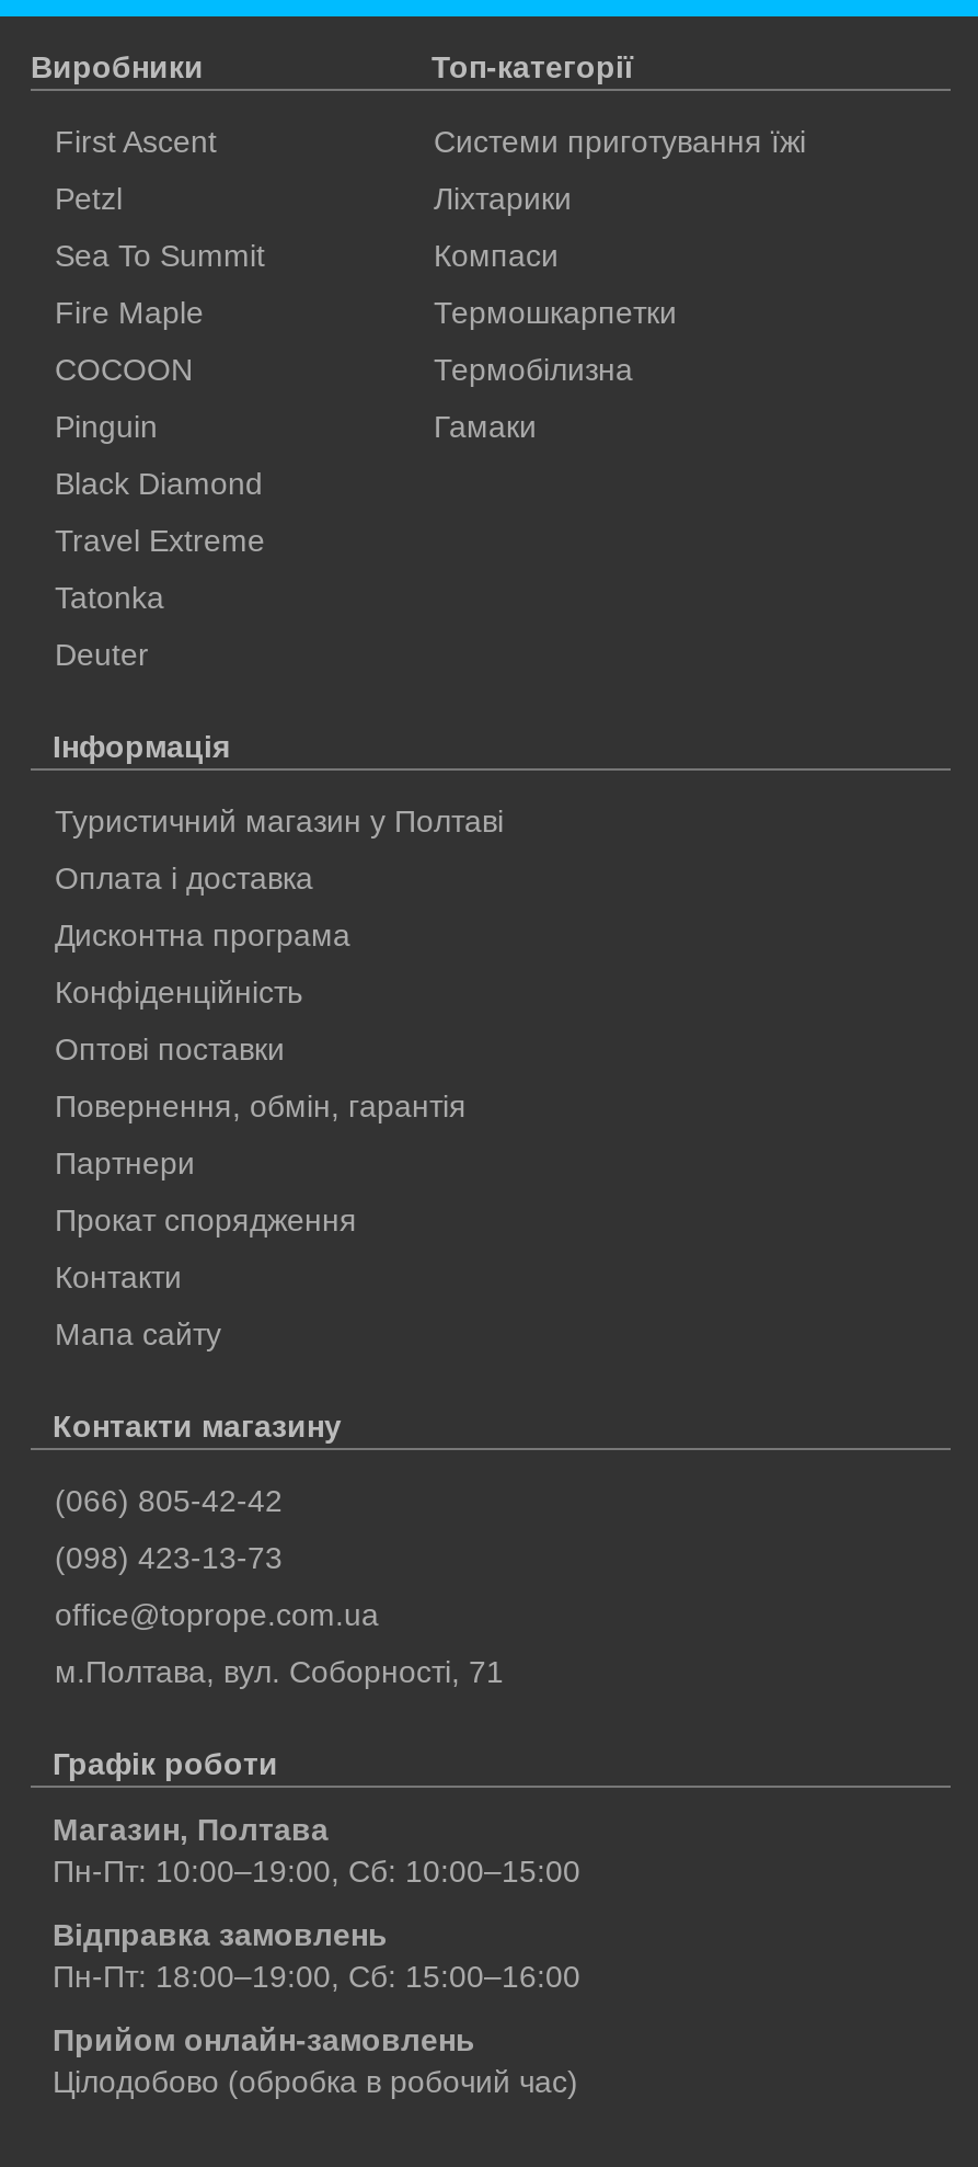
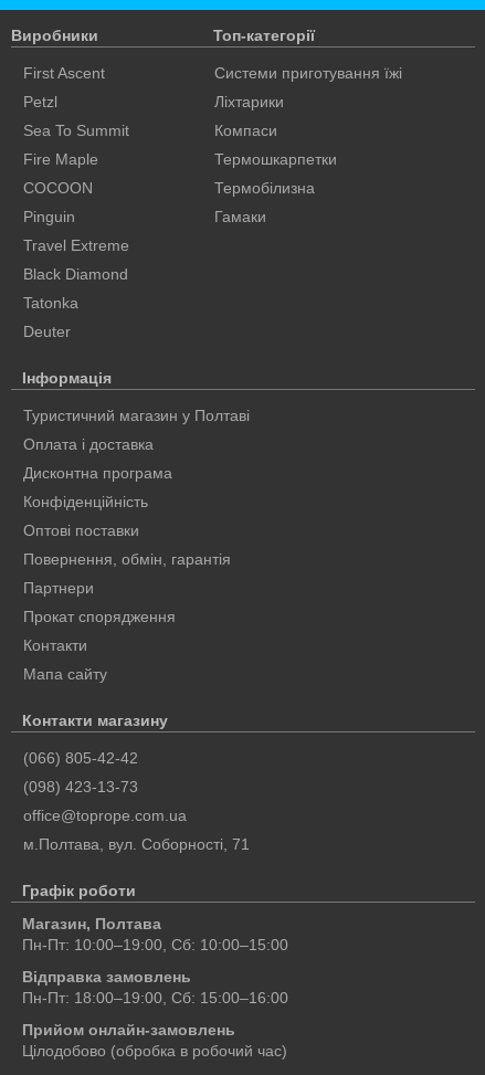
moved [55,465,263,500] -> [23,265,128,282]: Black Diamond
moved [55,522,265,557] -> [23,236,129,254]: Travel Extreme

